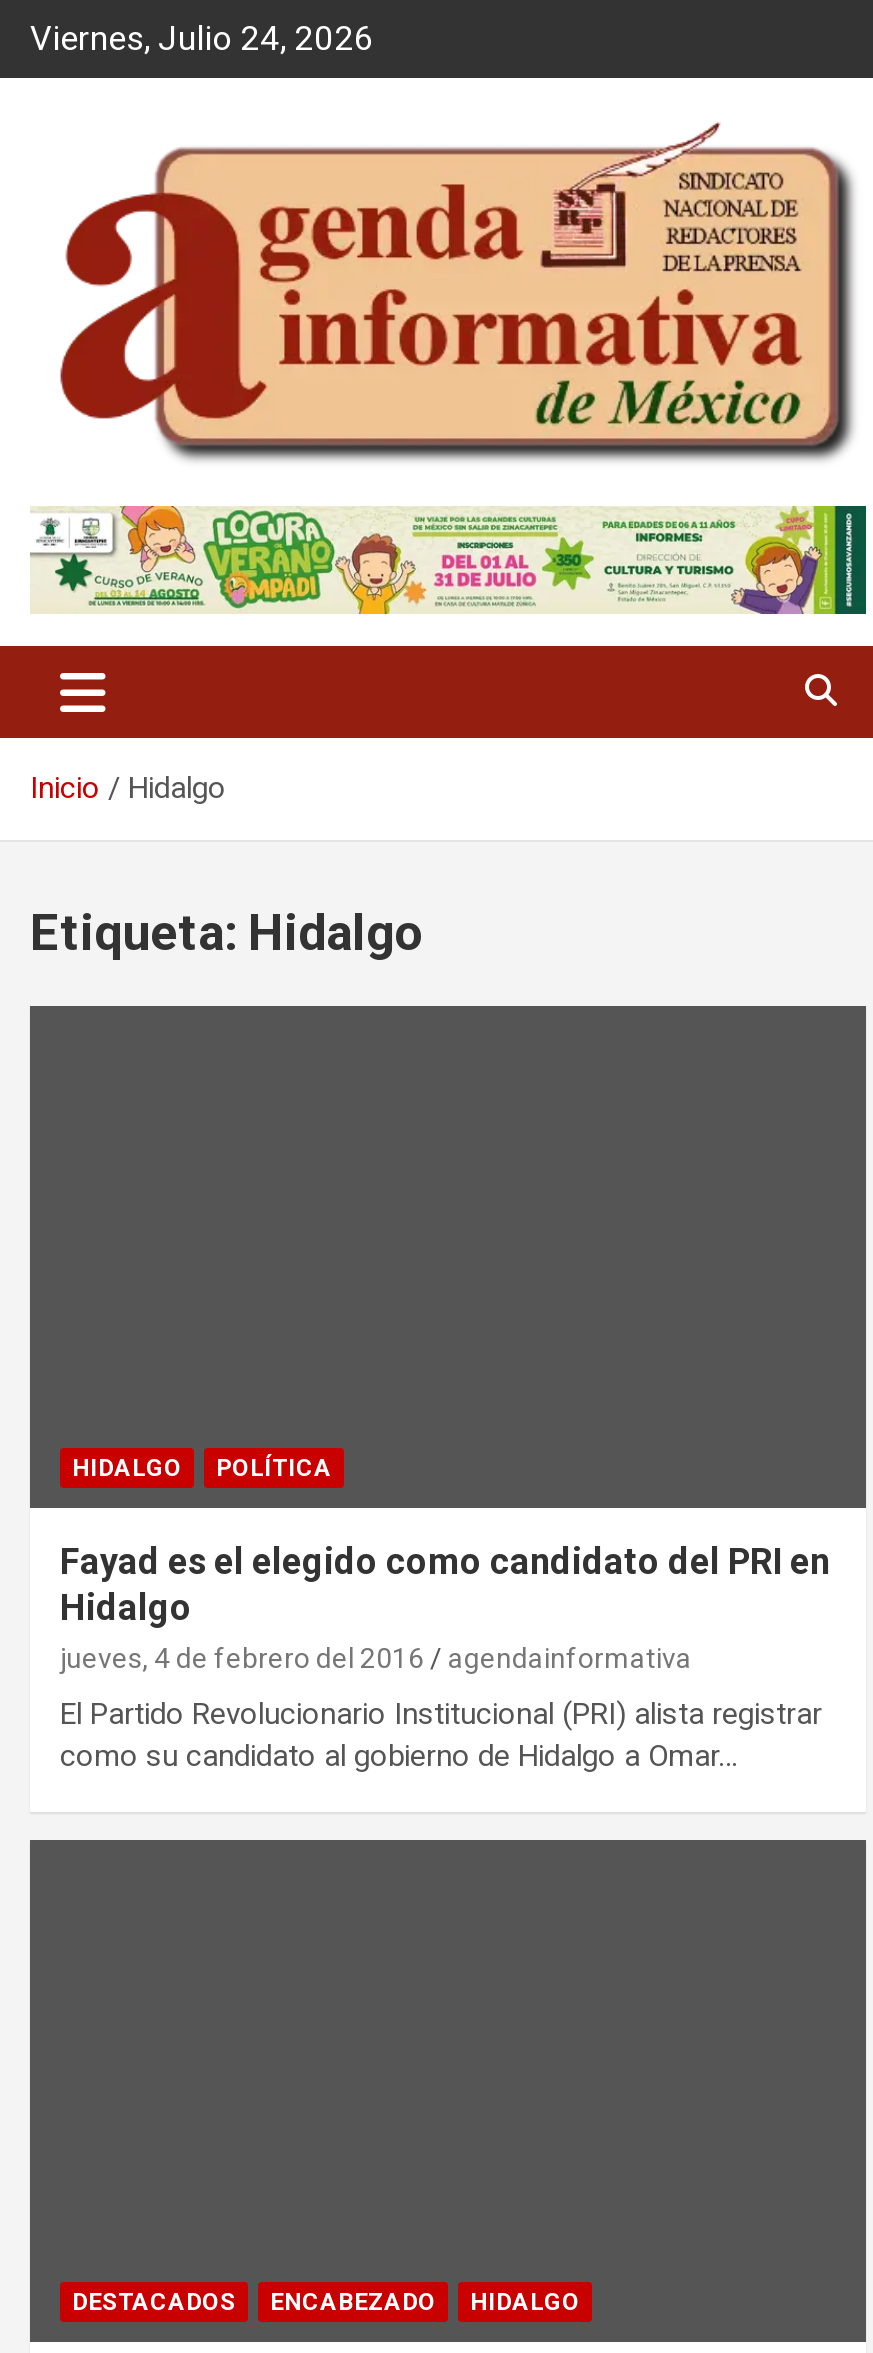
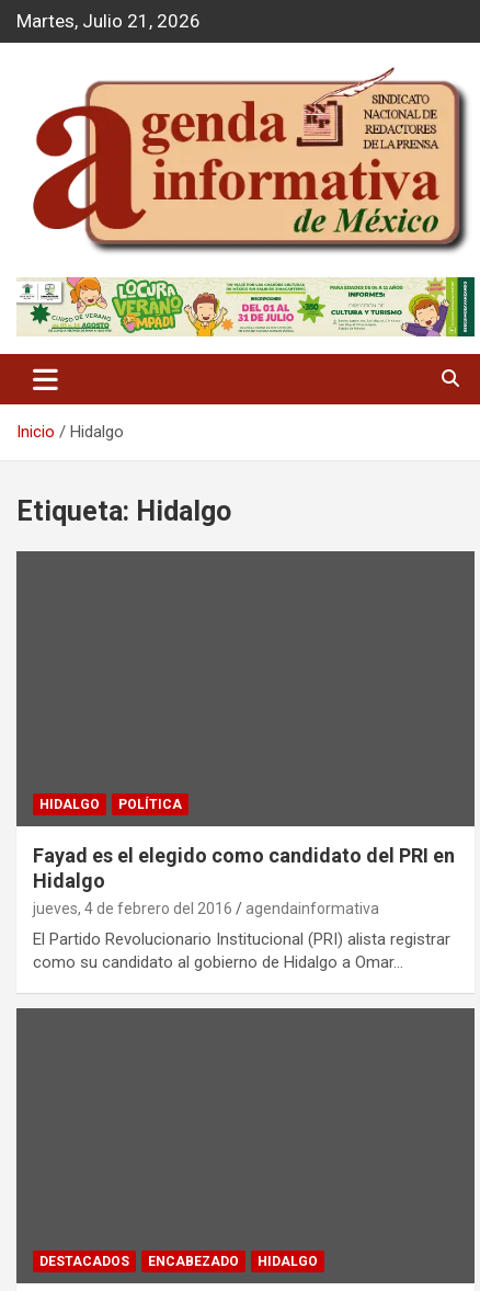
[30,18,374,58] Viernes, Julio 24, 2026 -> [16,10,201,32] Martes, Julio 21, 2026

